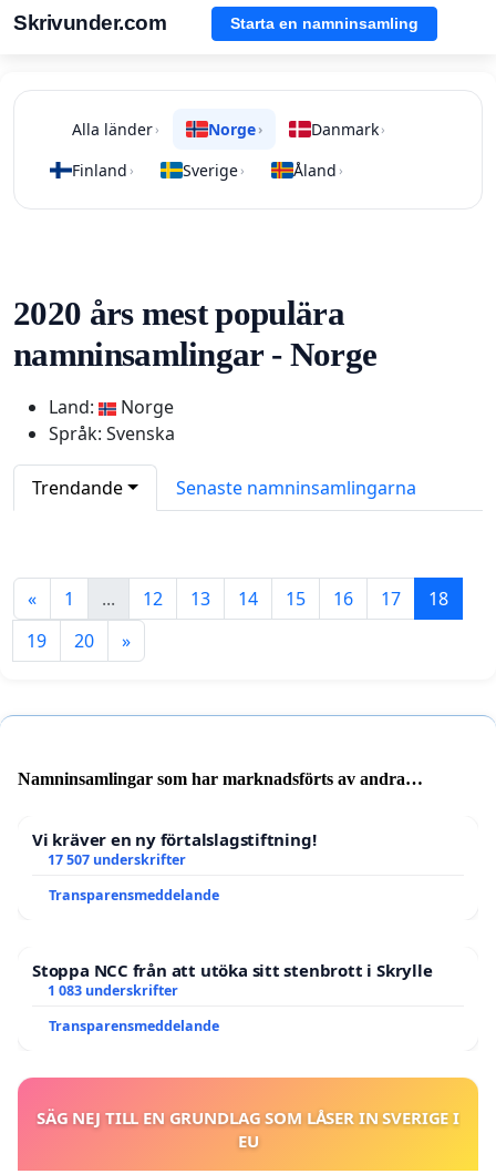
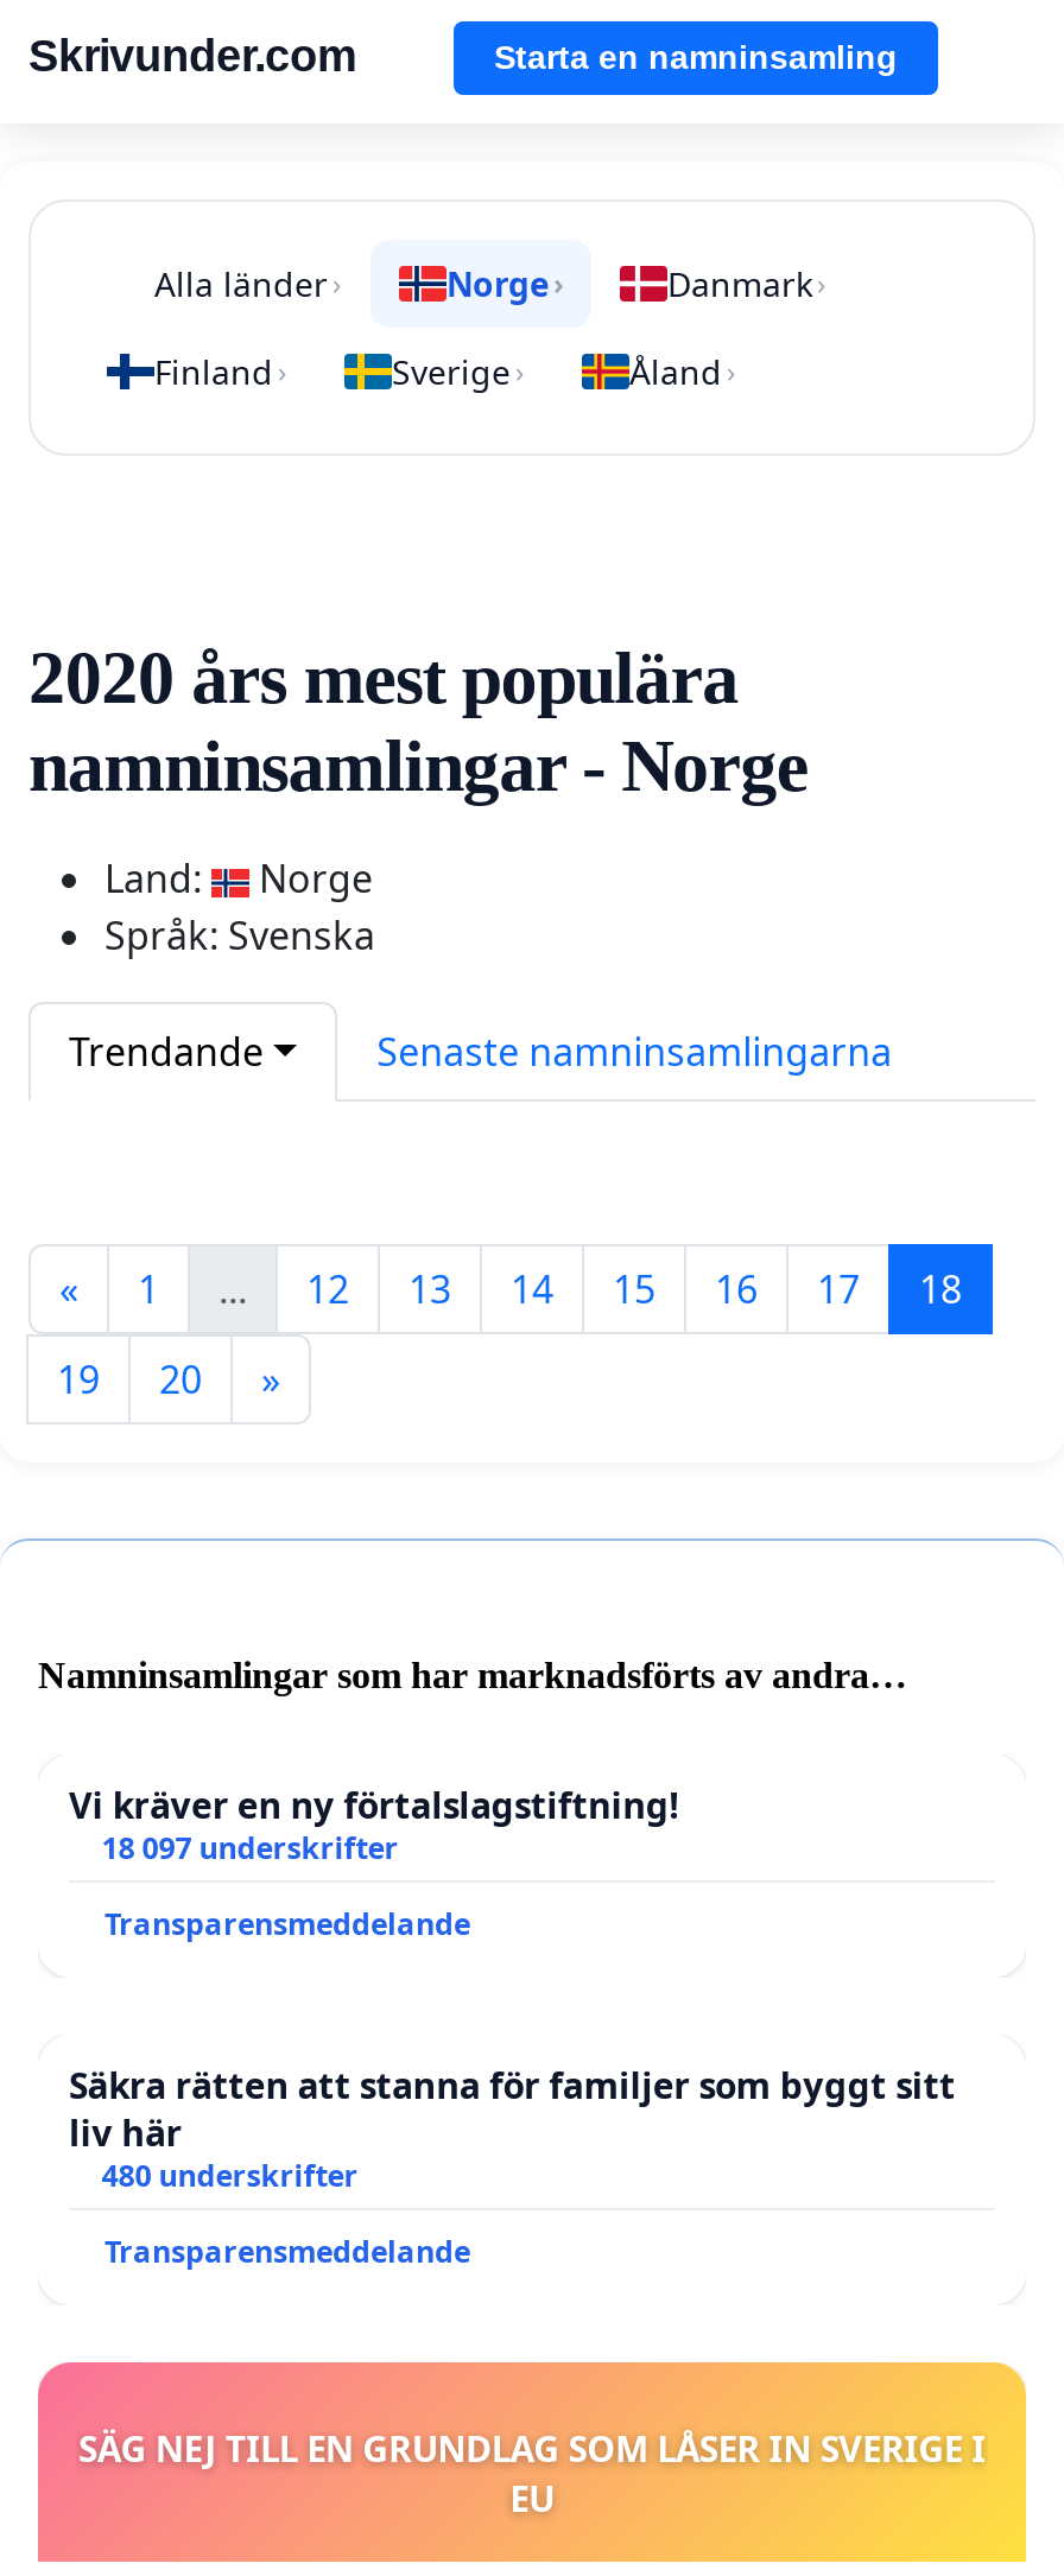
[47,851,186,869] 17 507 underskrifter -> [102,1829,399,1869] 18 097 underskrifter
[32,959,432,1000] Stoppa NCC från att utöka sitt stenbrott i Skrylle | 1 083 underskrifter -> [69,2061,955,2197] Säkra rätten att stanna för familjer som byggt sitt | liv här | 480 underskrifter

